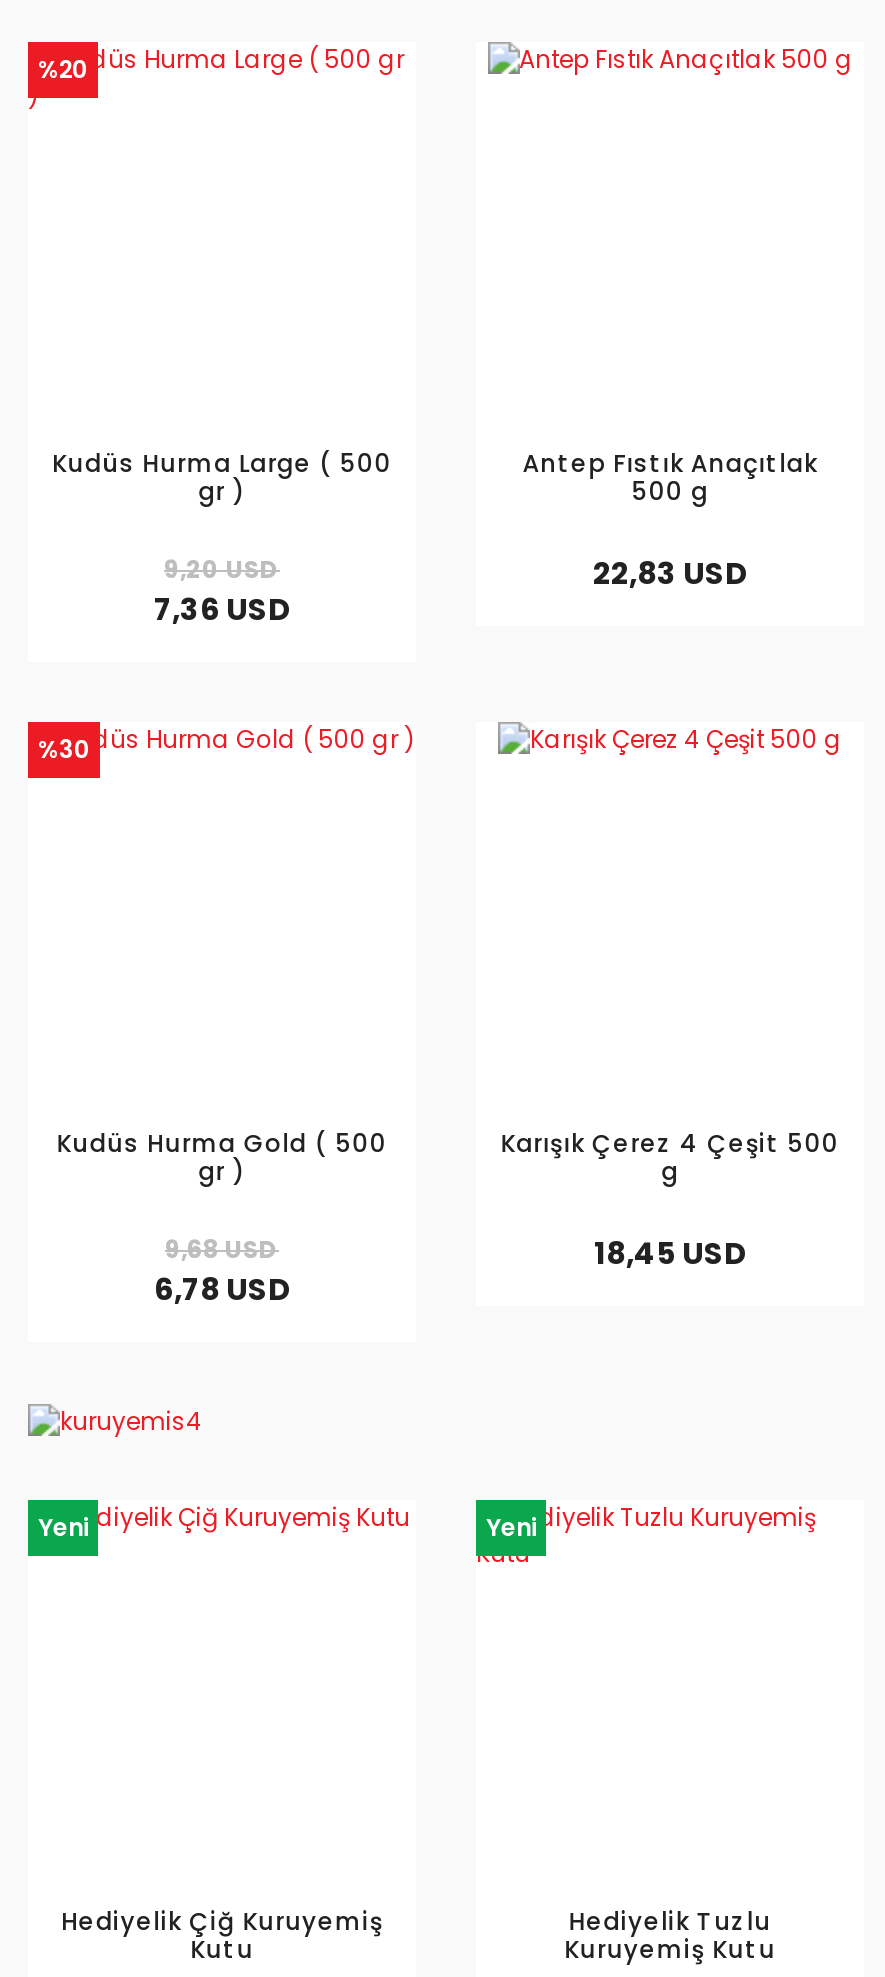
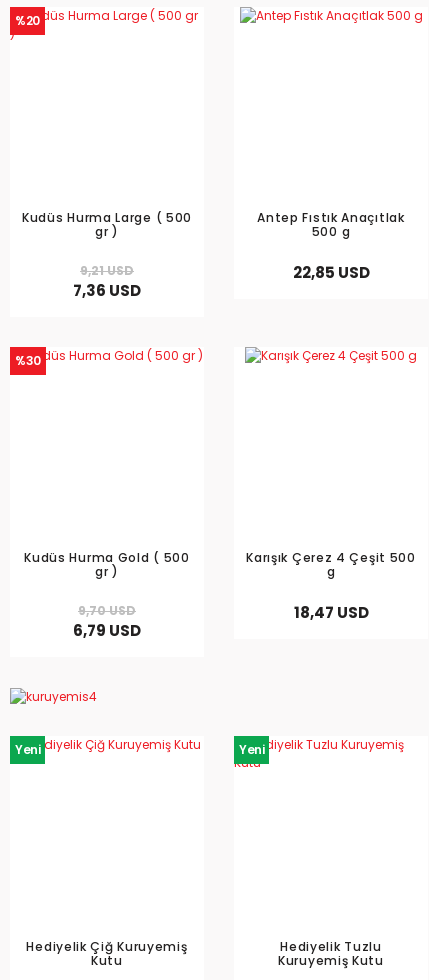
[164,553,280,587] 9,20 USD -> [80,262,134,279] 9,21 USD
[593,553,747,595] 22,83 USD -> [292,262,369,283] 22,85 USD
[165,1233,279,1267] 9,68 USD -> [78,602,136,619] 9,70 USD
[594,1233,746,1275] 18,45 USD -> [293,602,368,623] 18,47 USD
[154,1269,290,1311] 6,78 USD -> [73,620,141,641] 6,79 USD

